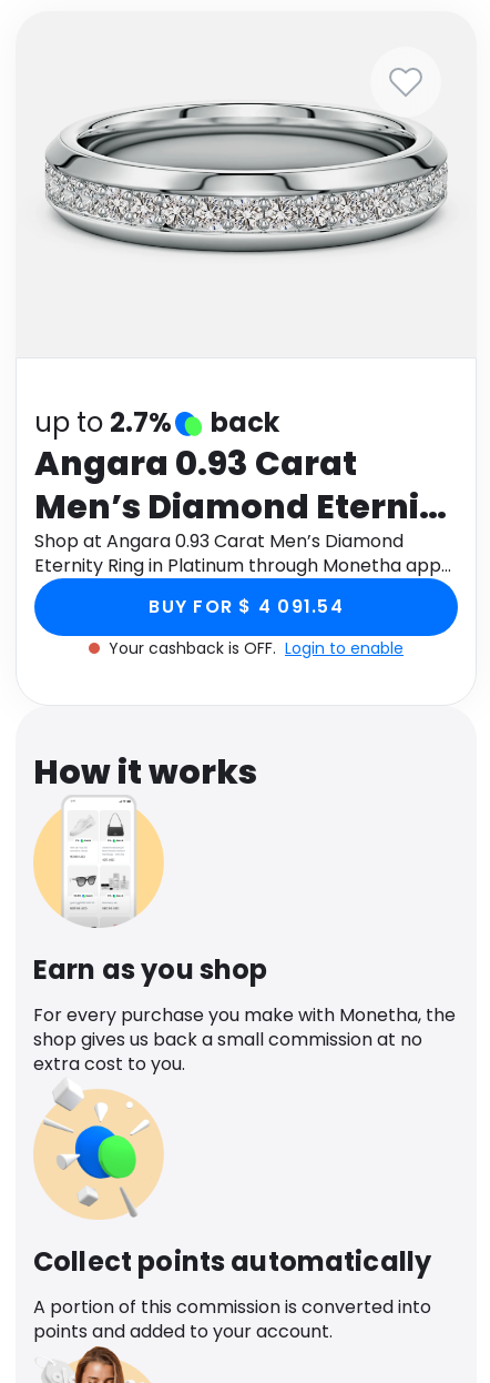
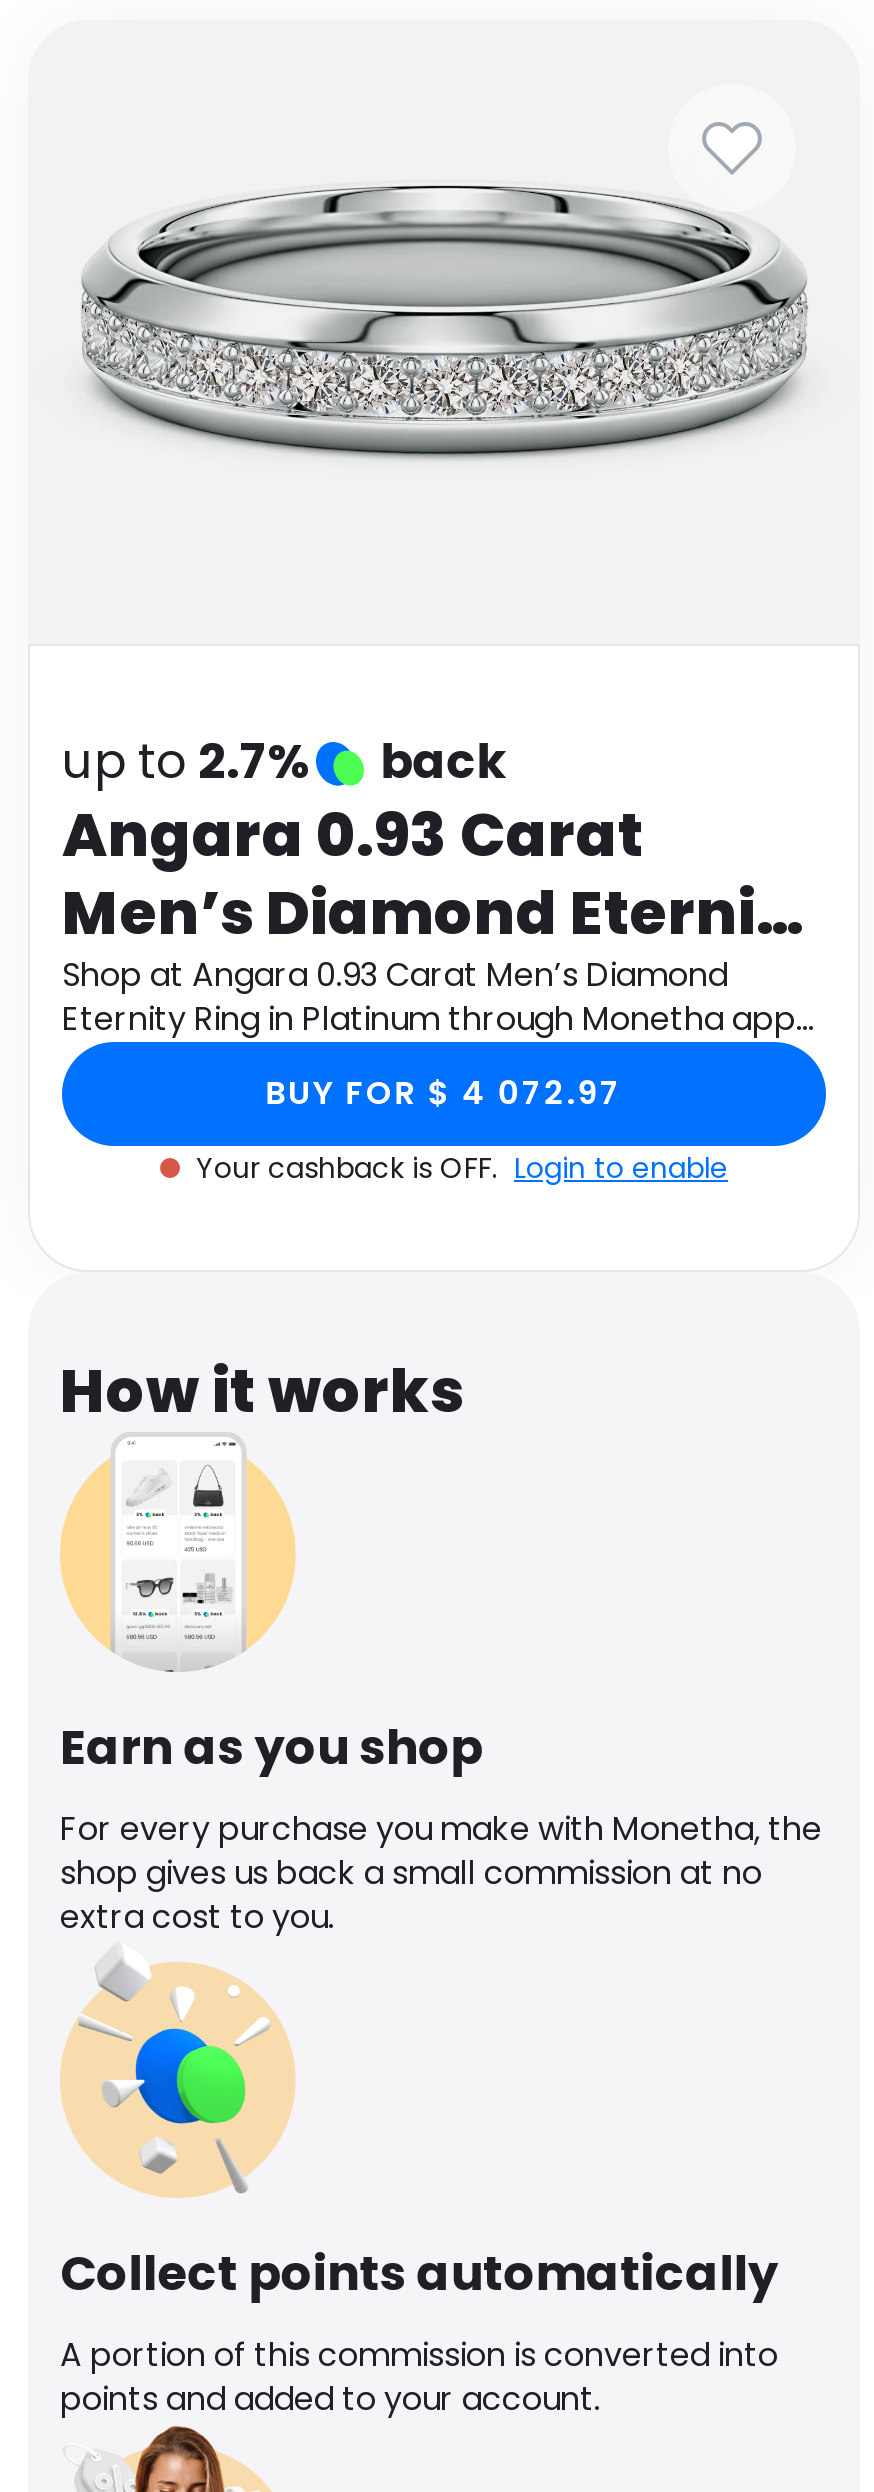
[149,594,343,619] BUY FOR $ 4 091.54 -> [266,1070,622,1116] BUY FOR $ 4 072.97

